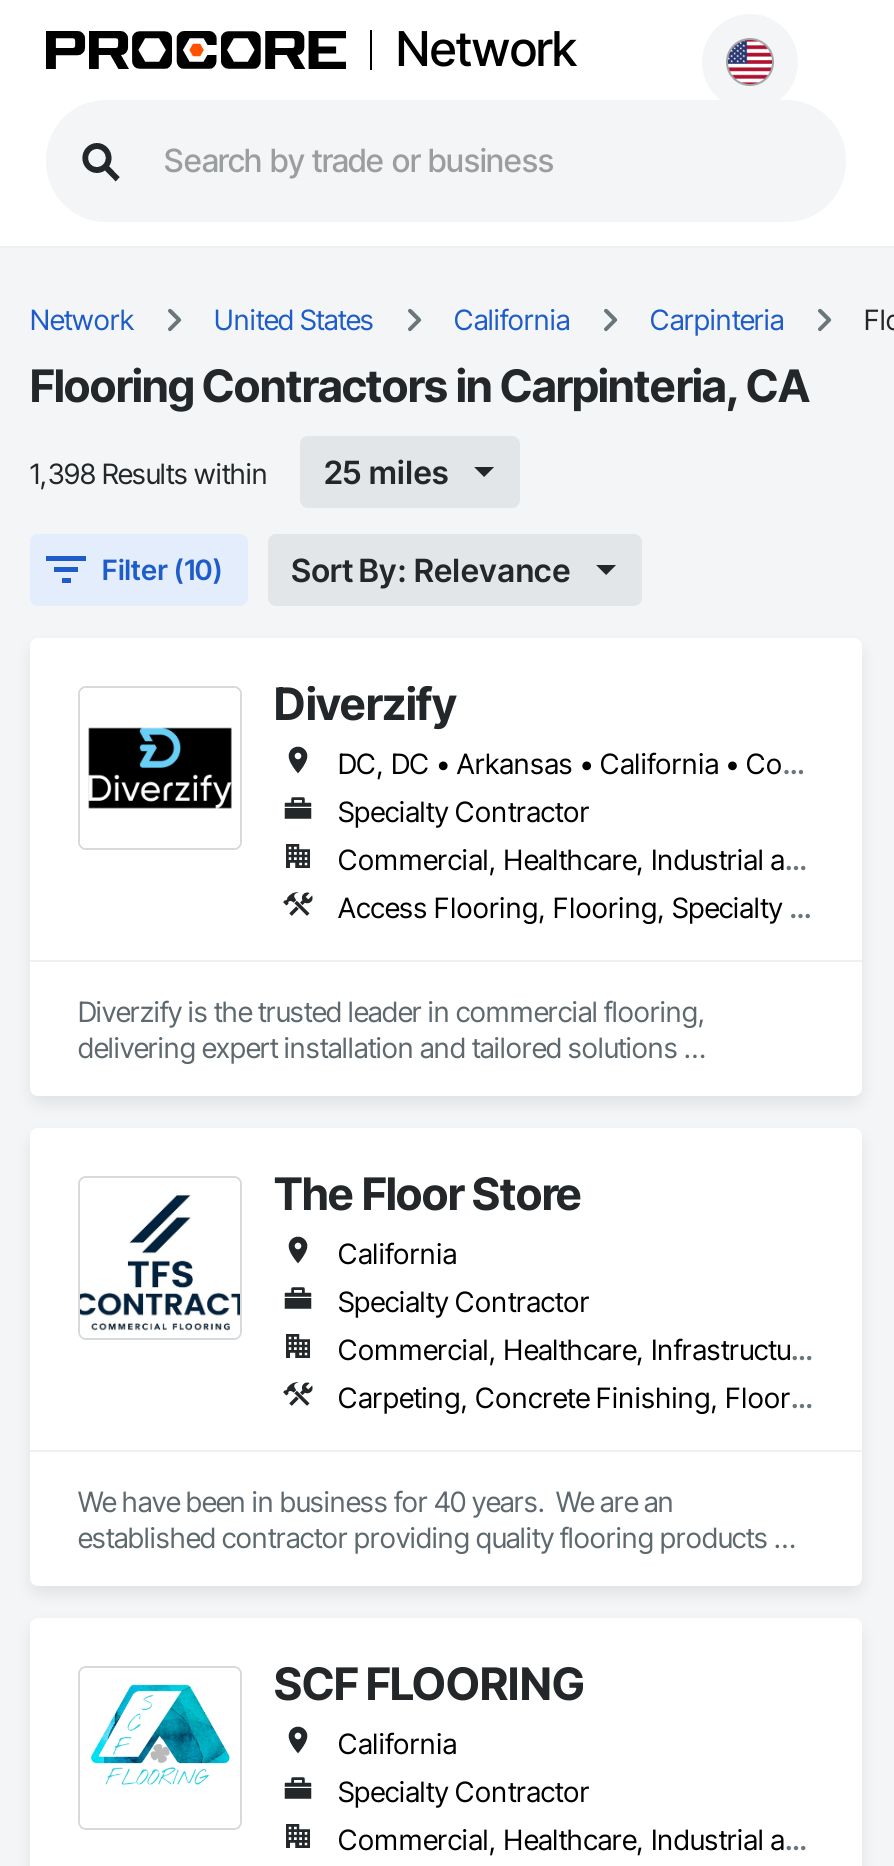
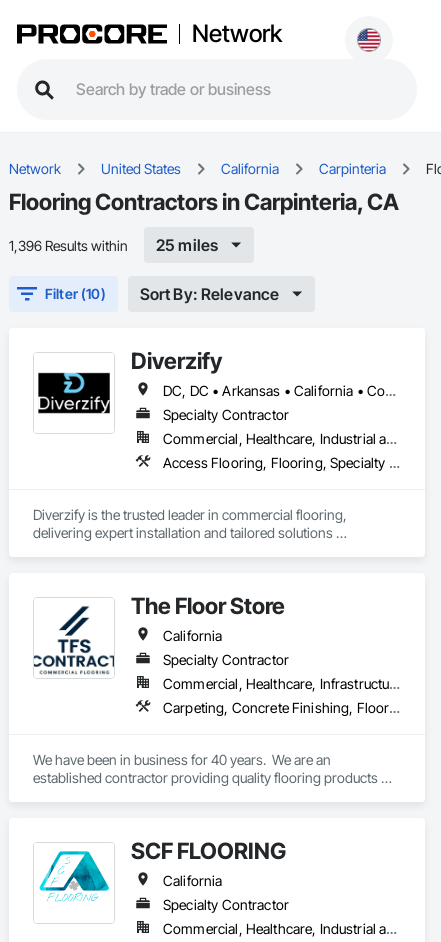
[30,455,268,489] 1,398 Results within -> [9,236,128,253] 1,396 Results within

